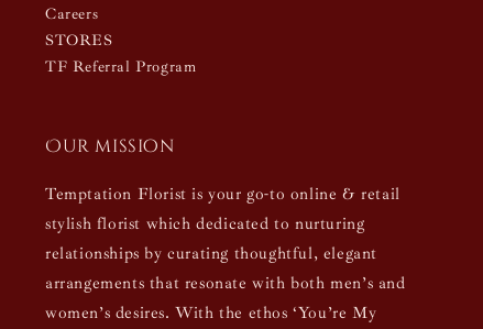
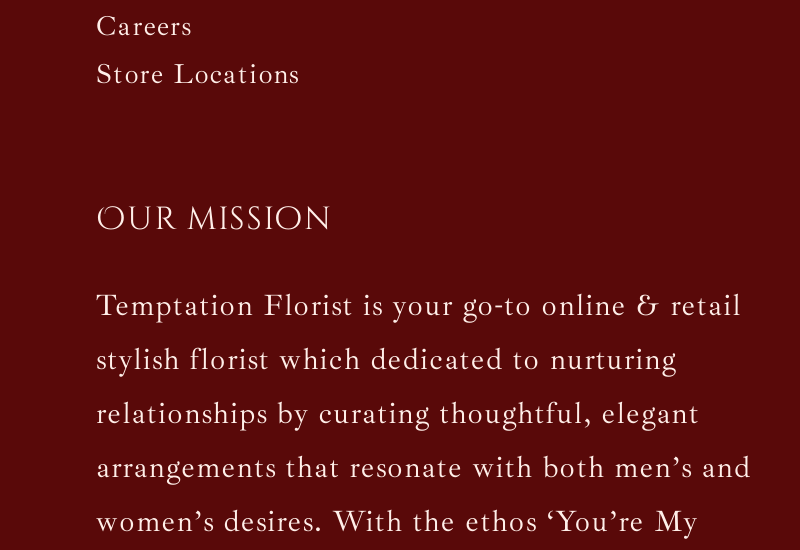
[45,31,196,76] STORES | TF Referral Program -> [96,57,300,91] Store Locations

